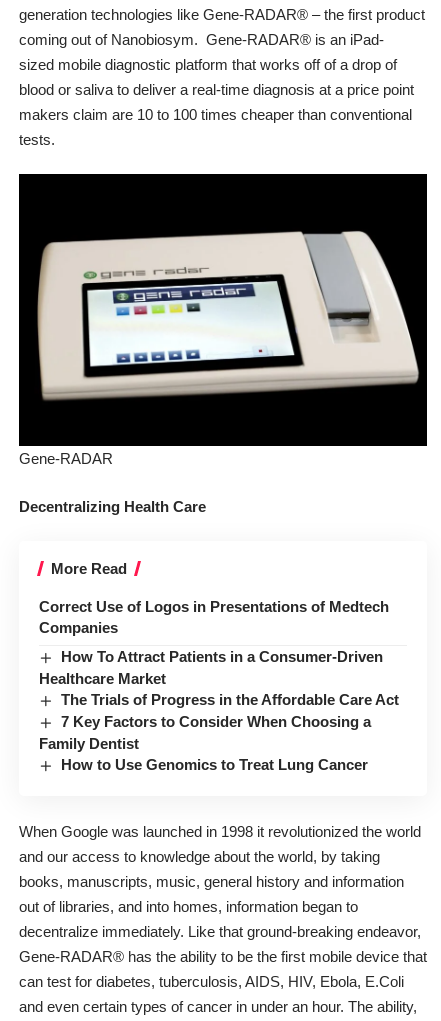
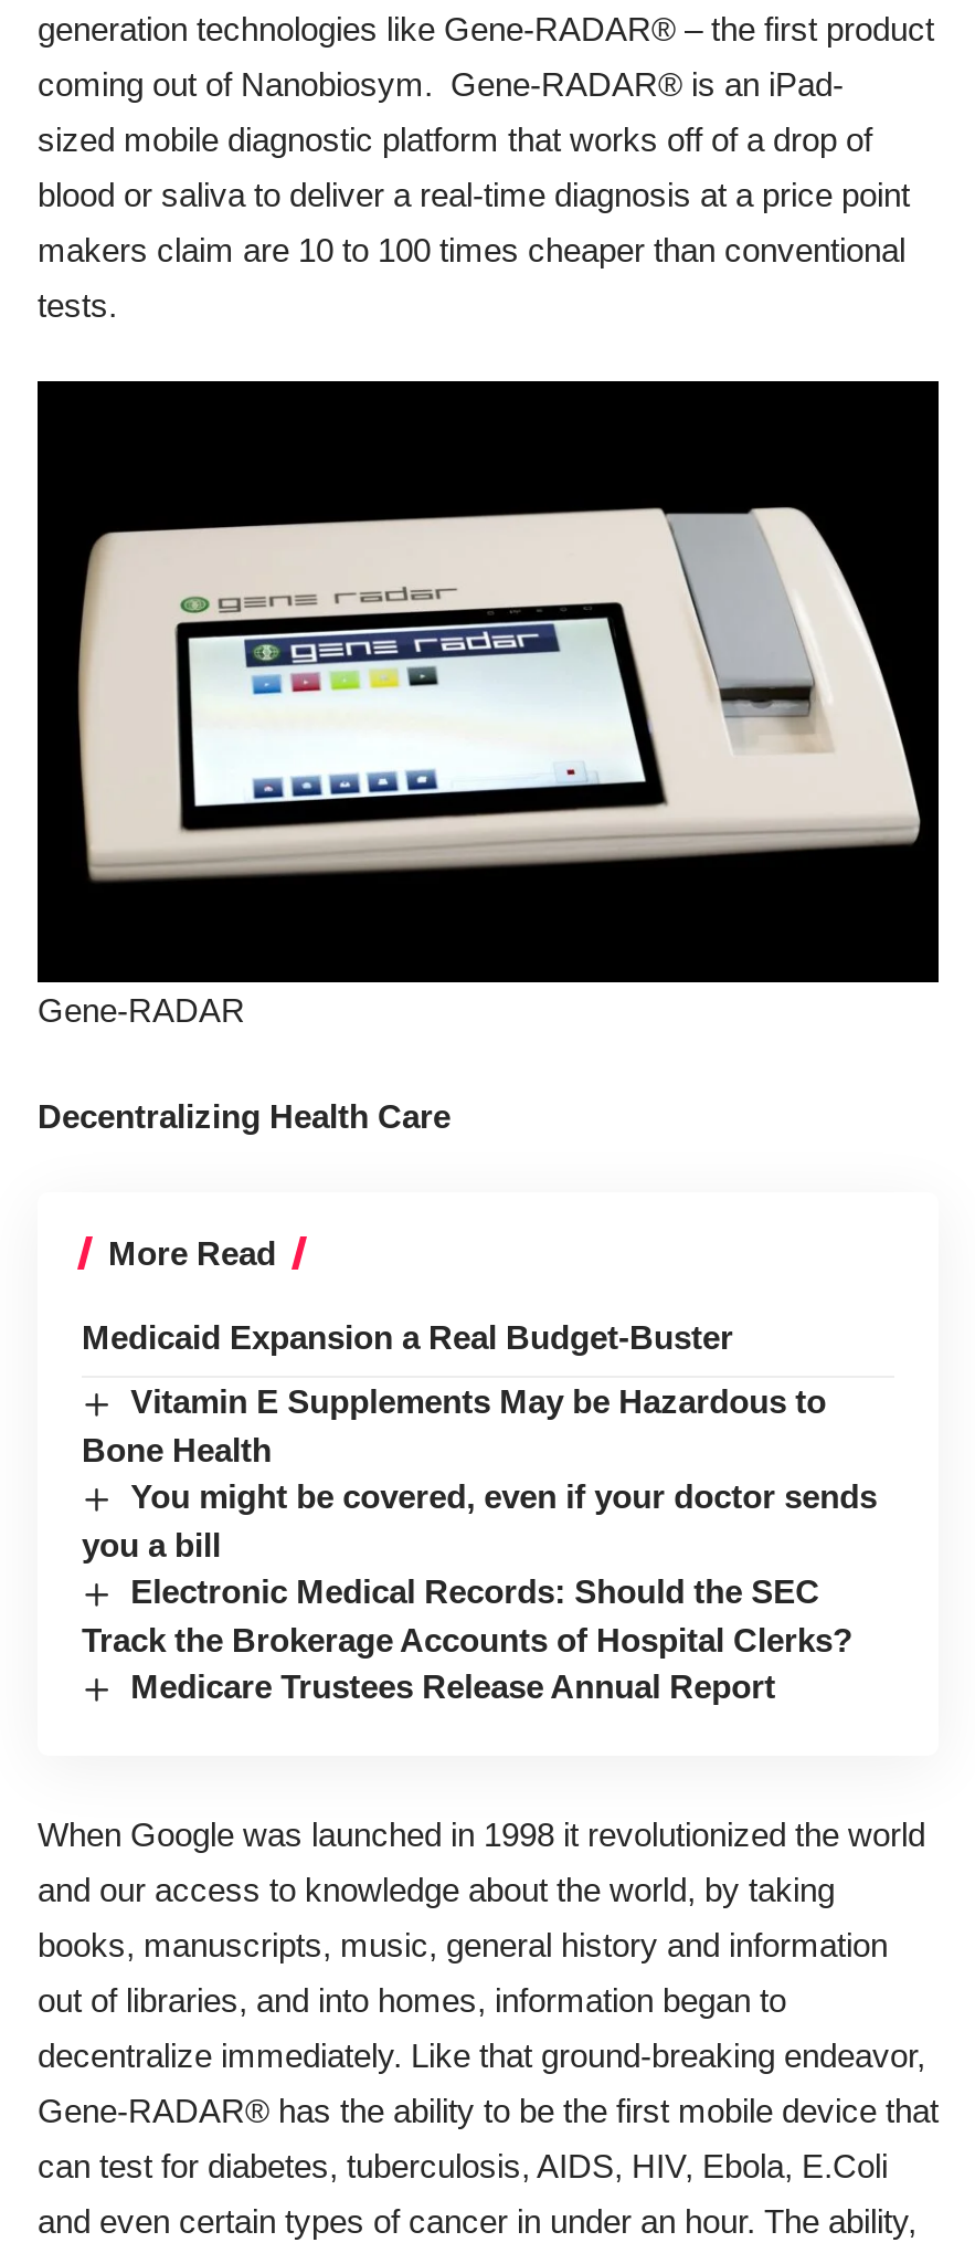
[39,598,389,636] Correct Use of Logos in Presentations of Medtech | Companies -> [82,1319,733,1356] Medicaid Expansion a Real Budget-Buster
[39,648,399,773] How To Attract Patients in a Consumer-Driven | Healthcare Market | The Trials of Progress in the Affordable Care Act | 7 Key Factors to Consider When Choosing a | Family Dentist | How to Use Genomics to Treat Lung Cancer -> [82,1383,877,1705] Vitamin E Supplements May be Hazardous to | Bone Health | You might be covered, even if your doctor sends | you a bill | Electronic Medical Records: Should the SEC | Track the Brokerage Accounts of Hospital Clerks? | Medicare Trustees Release Annual Report

